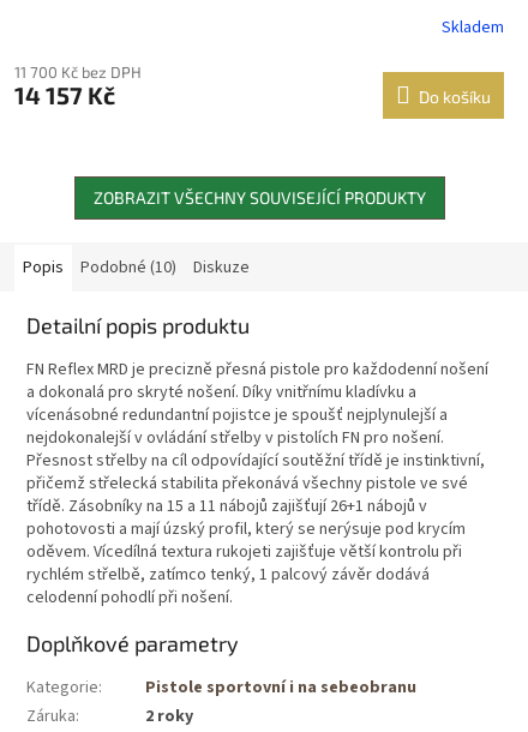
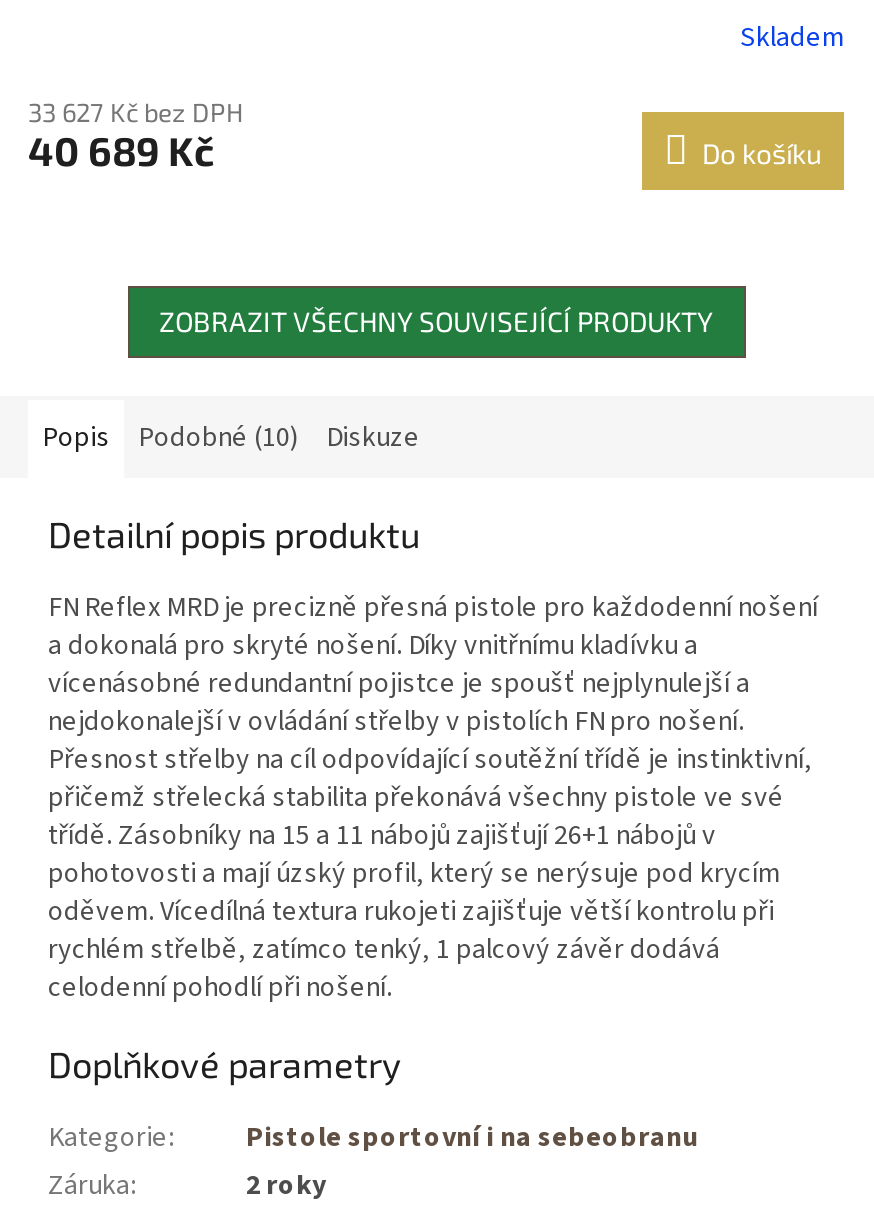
[14,63,142,82] 11 700 Kč bez DPH -> [28,96,244,128] 33 627 Kč bez DPH
[14,81,115,109] 14 157 Kč -> [28,126,214,174] 40 689 Kč

